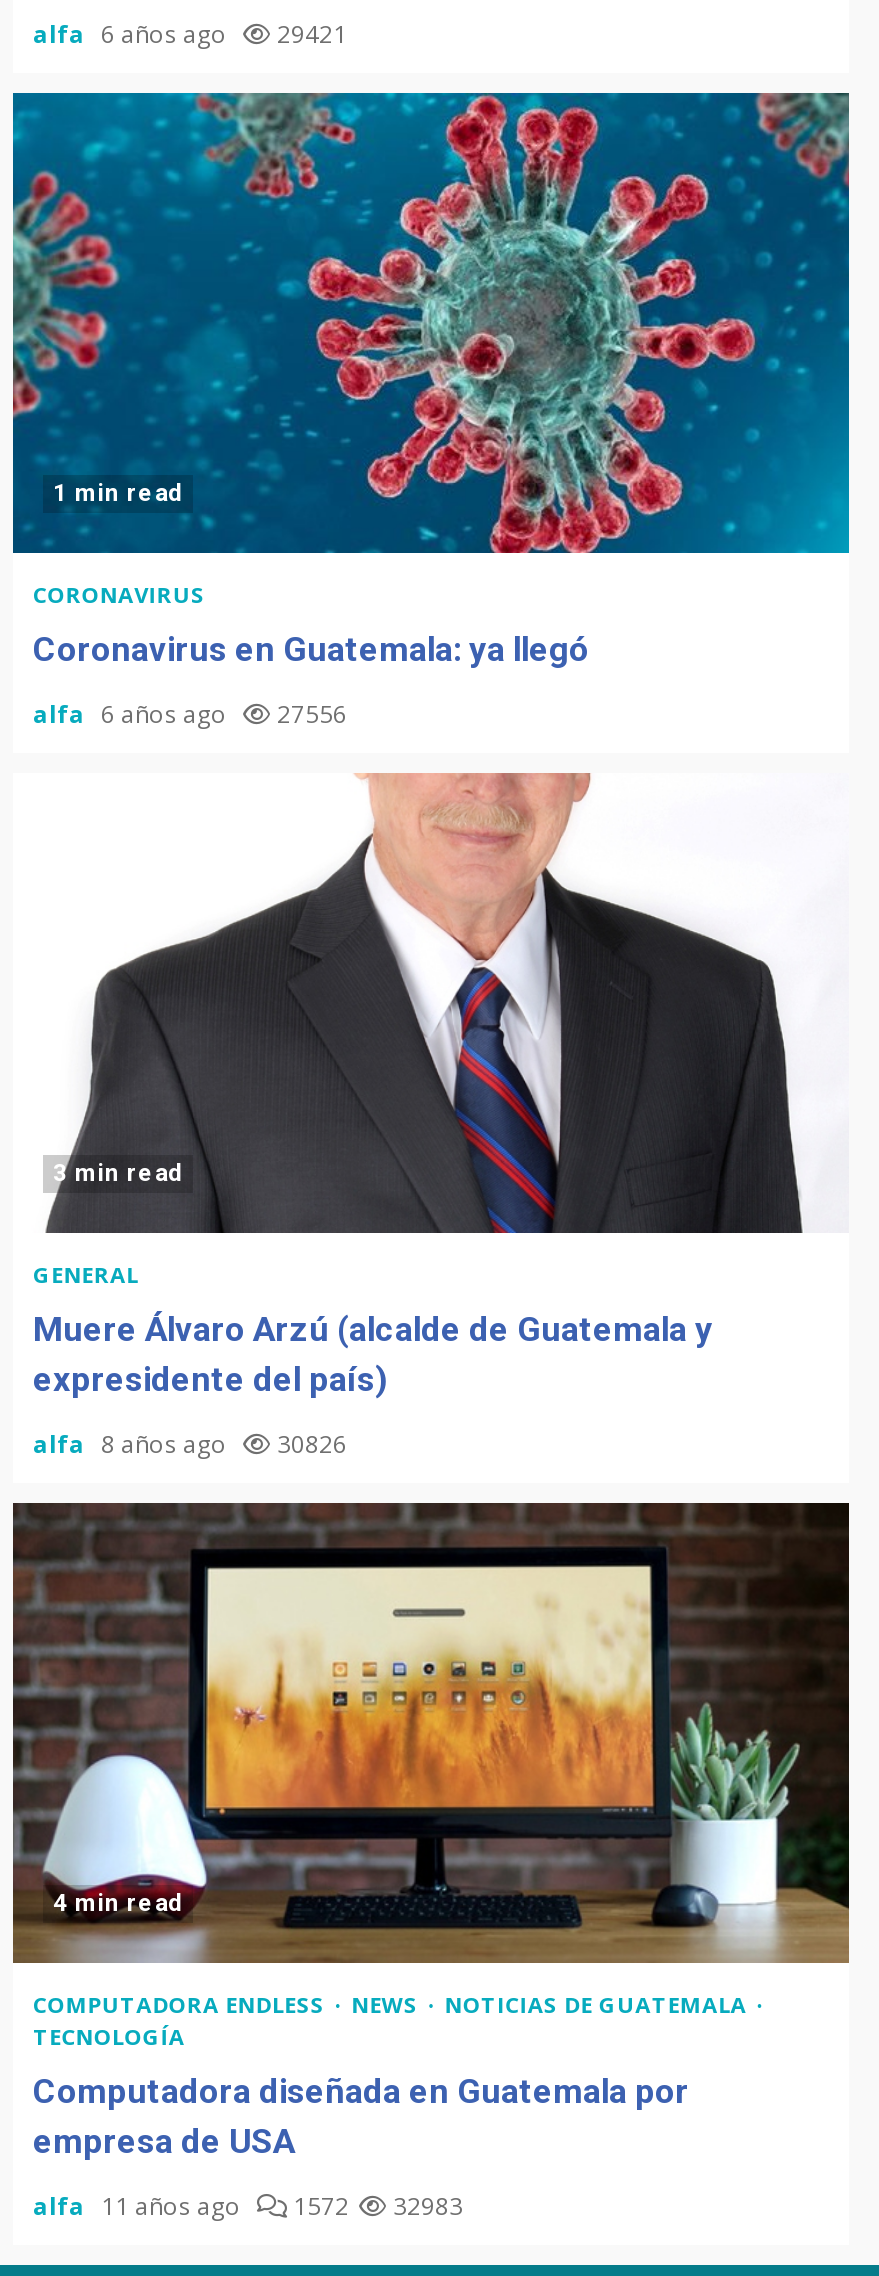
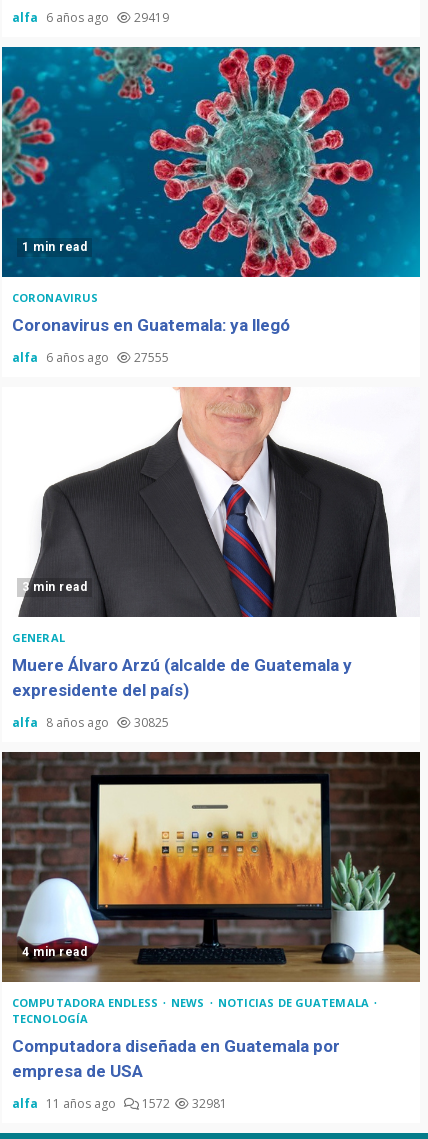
[33,17,347,51] alfa 6 años ago 29421 -> [12,9,169,26] alfa 6 años ago 29419
[33,697,347,731] alfa 6 años ago 27556 -> [12,349,169,366] alfa 6 años ago 27555
[33,1427,347,1461] alfa 8 años ago 30826 -> [12,714,169,731] alfa 8 años ago 30825
[33,2189,463,2223] alfa 11 años ago 1572 32983 -> [12,1095,227,1112] alfa 11 años ago 1572 32981

